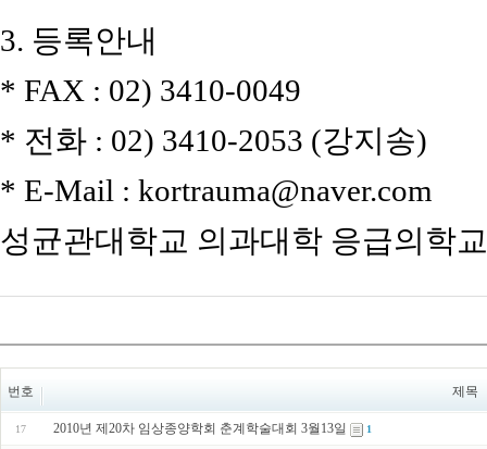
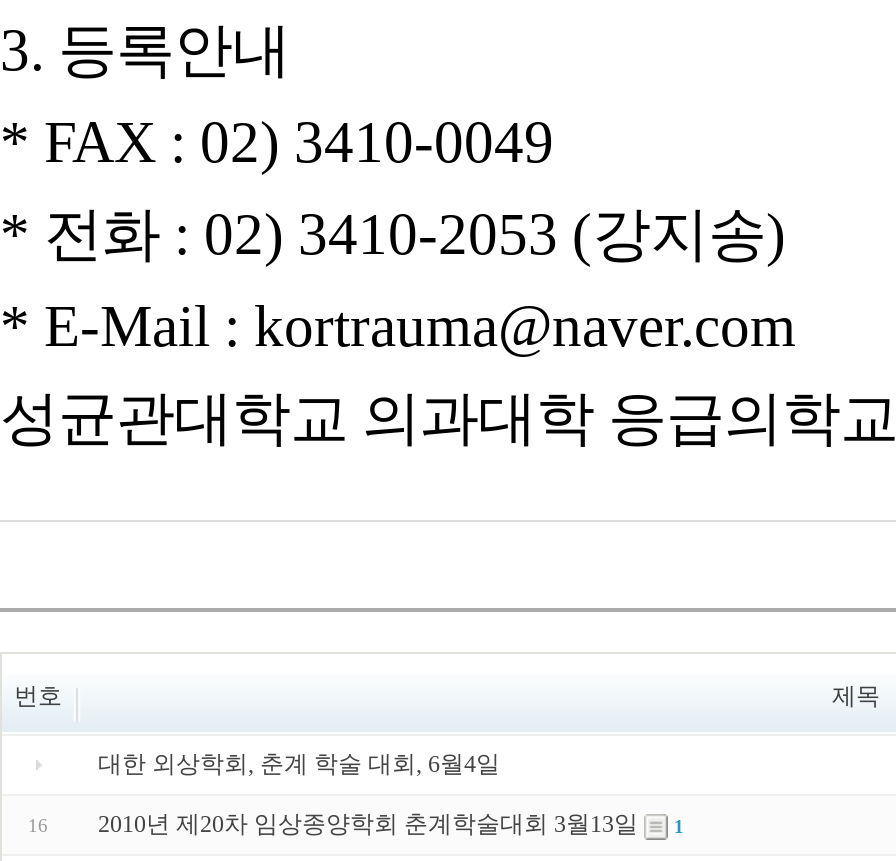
[15,423,26,435] 17 -> [28,750,500,836] 대한 외상학회, 춘계 학술 대회, 6월4일 | 16

